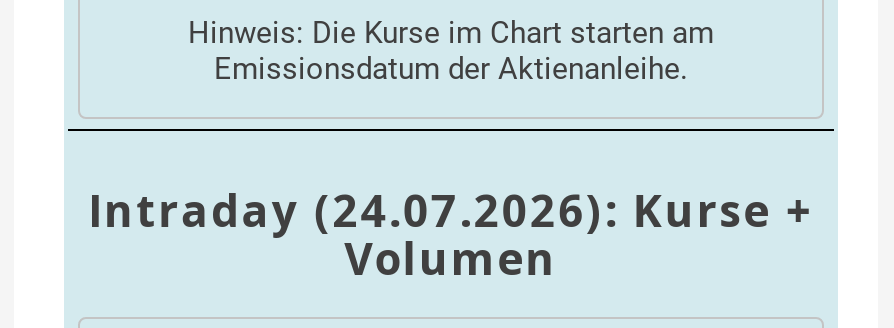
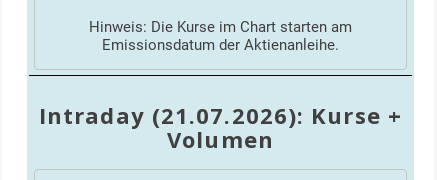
[88,179,814,239] Intraday (24.07.2026): Kurse + -> [39,100,402,130] Intraday (21.07.2026): Kurse +

